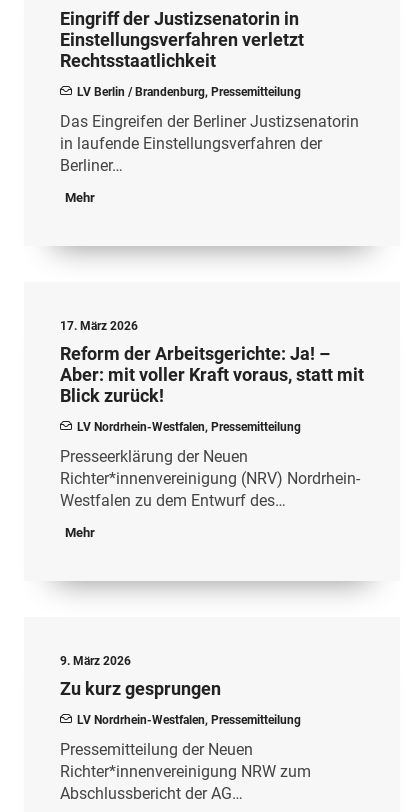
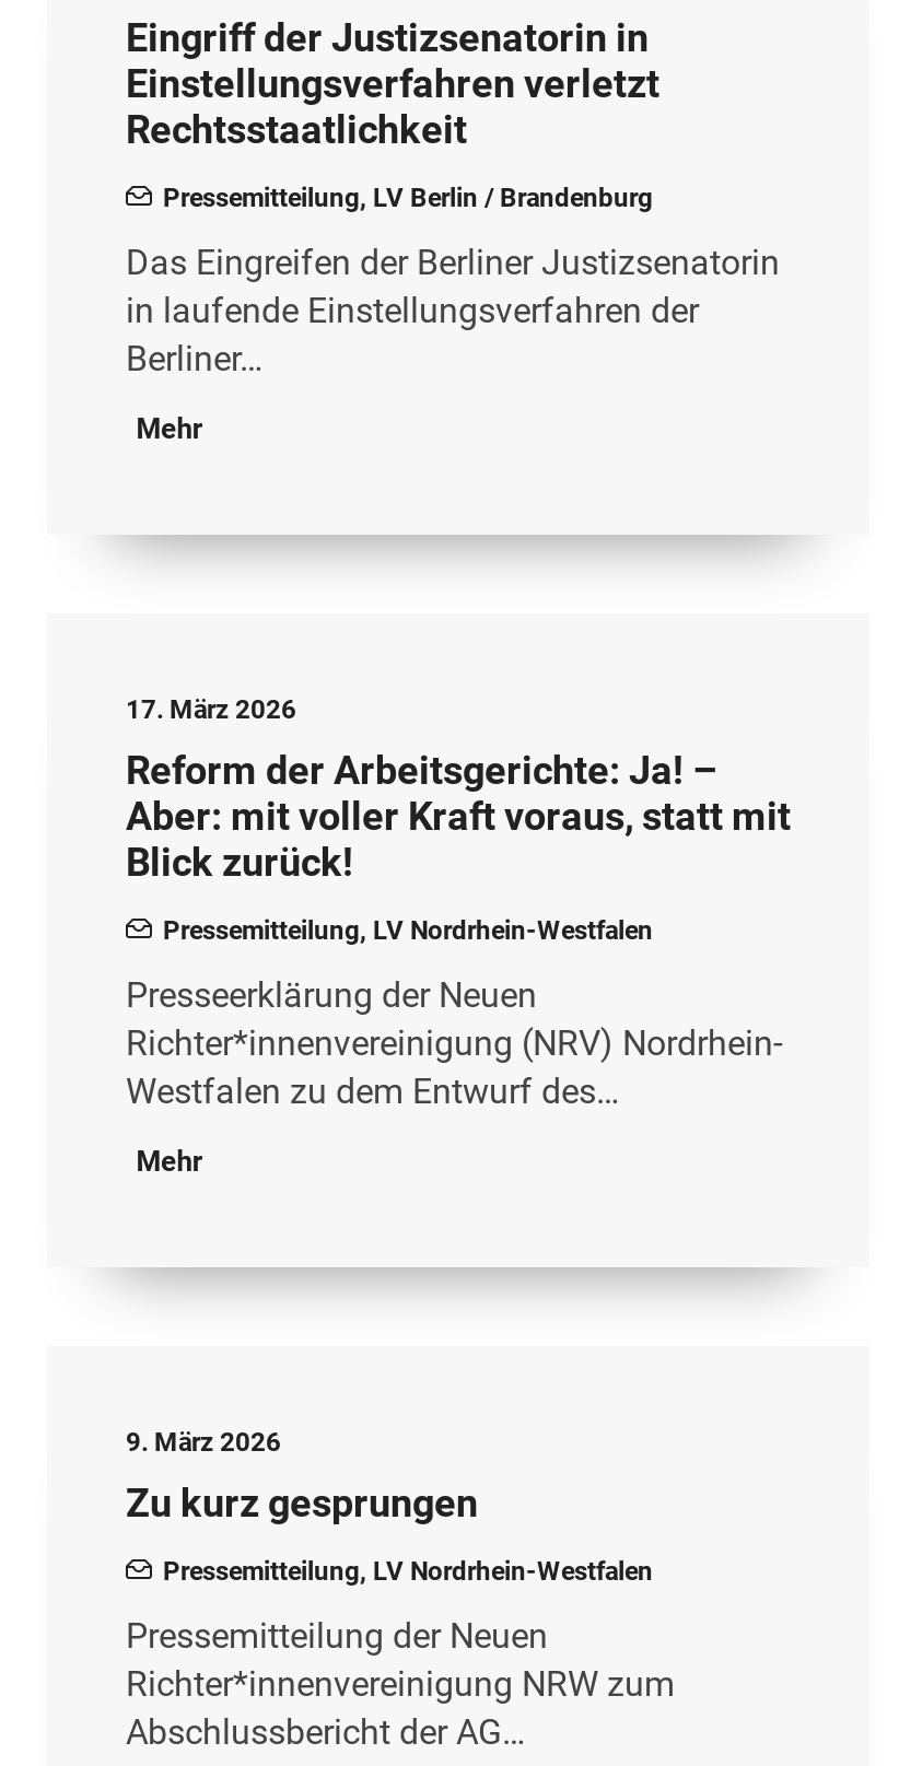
[77,85,301,99] LV Berlin / Brandenburg, Pressemitteilung -> [163,183,653,213] Pressemitteilung, LV Berlin / Brandenburg
[77,420,301,434] LV Nordrhein-Westfalen, Pressemitteilung -> [163,915,653,946] Pressemitteilung, LV Nordrhein-Westfalen
[77,713,301,727] LV Nordrhein-Westfalen, Pressemitteilung -> [163,1556,653,1587] Pressemitteilung, LV Nordrhein-Westfalen

